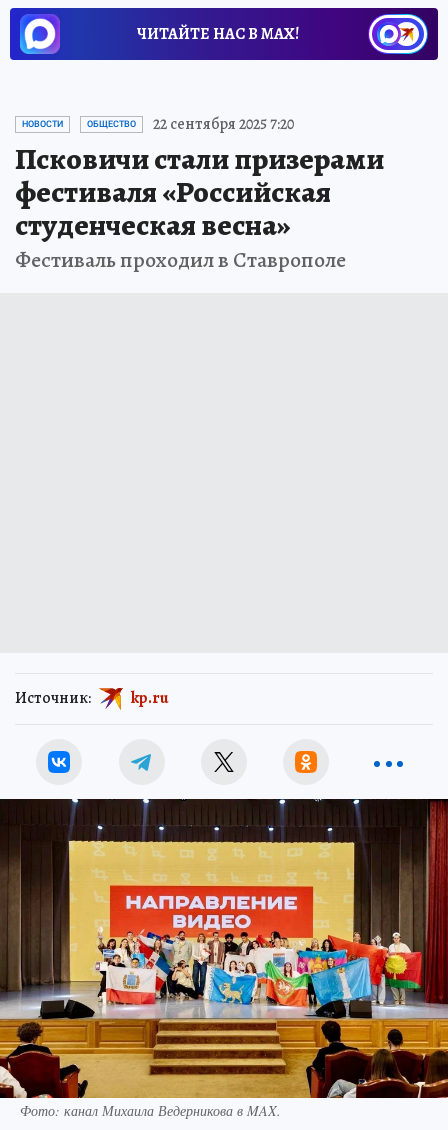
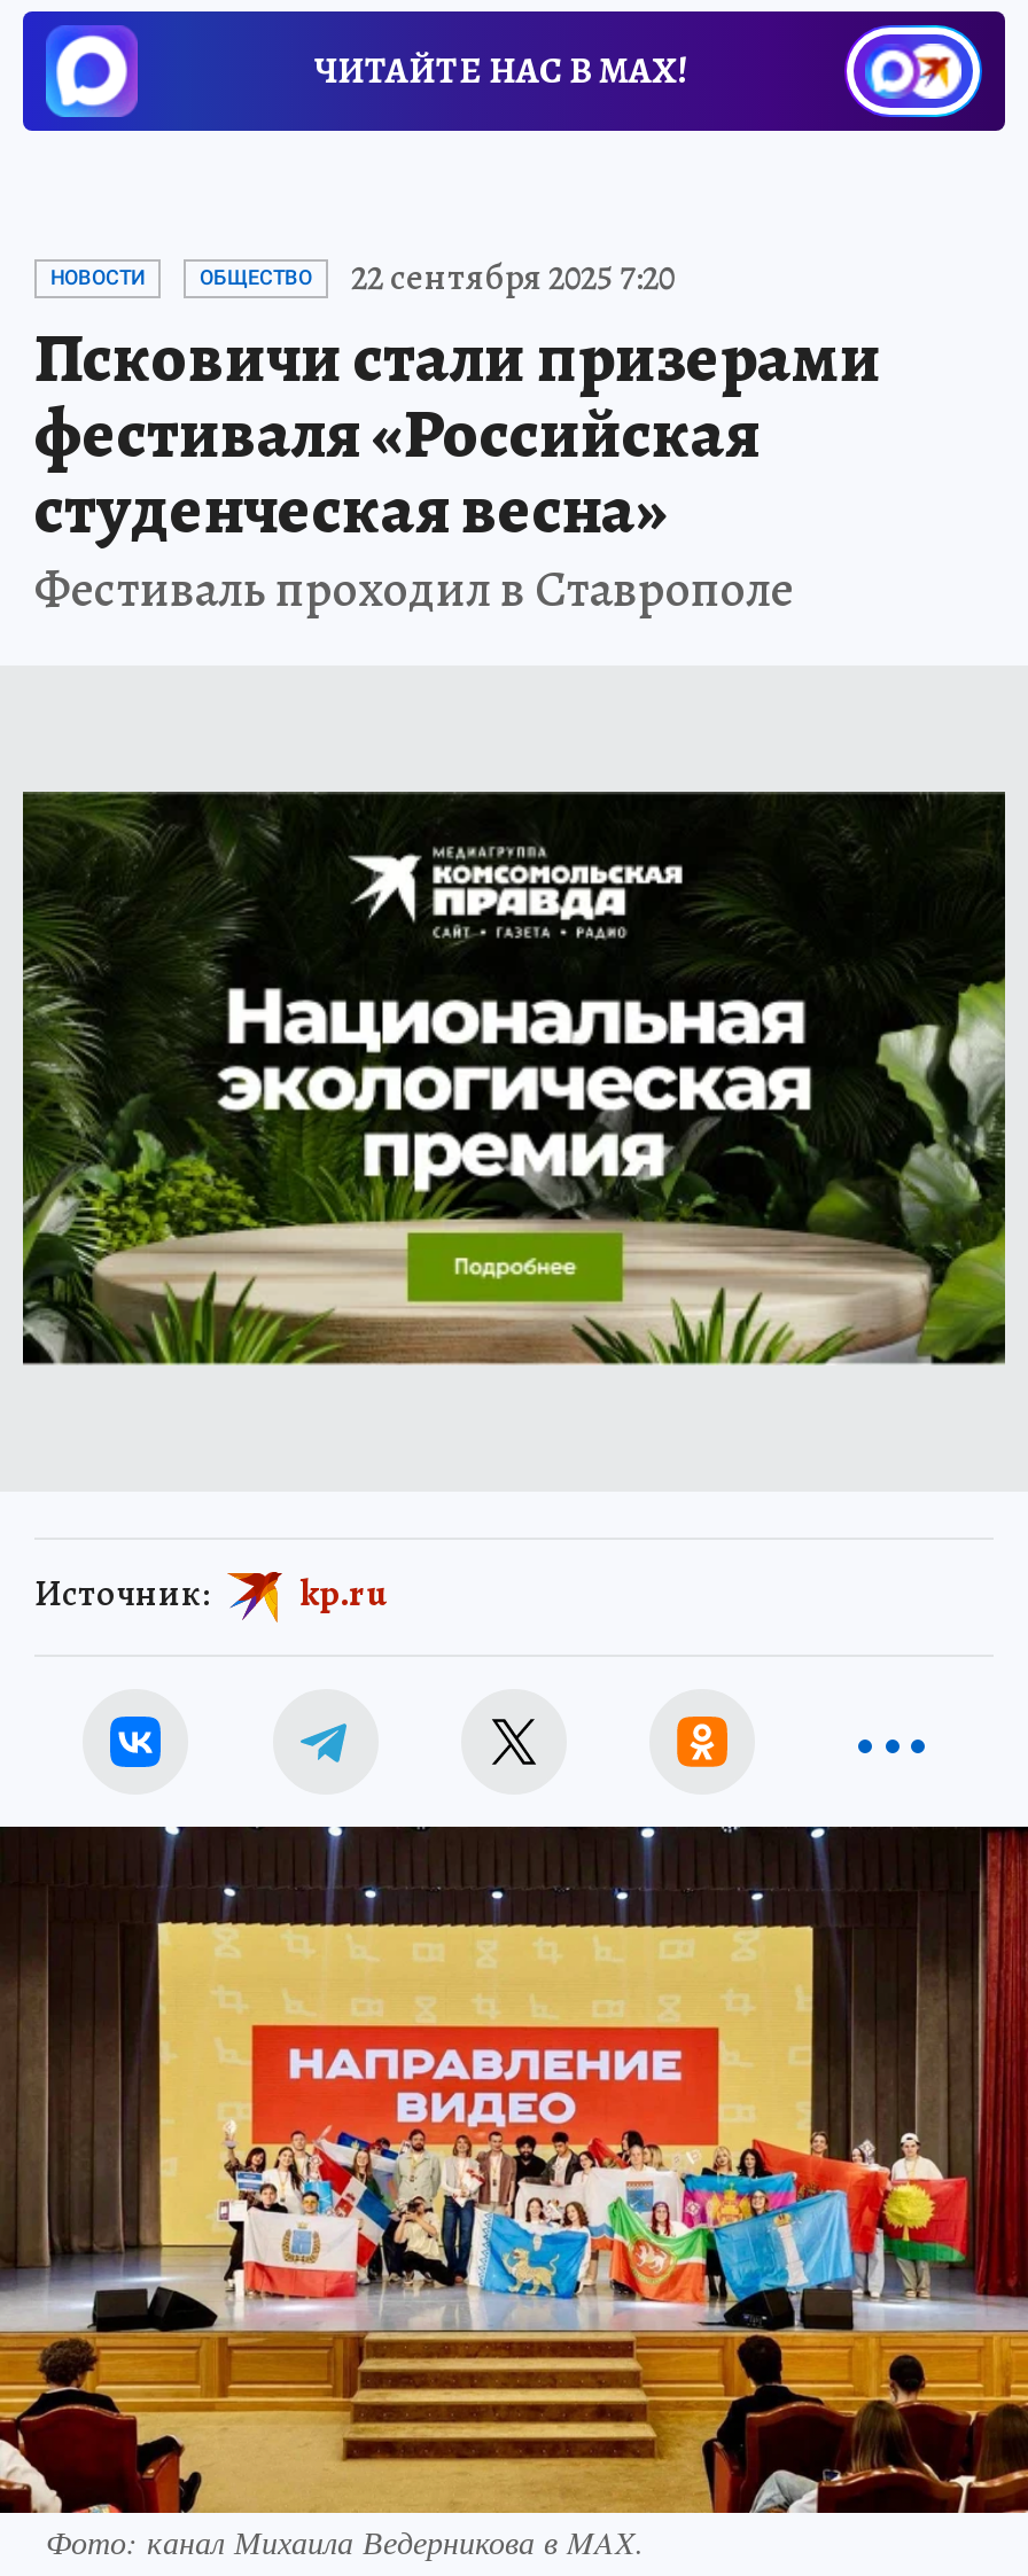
none -> [21,789,1007,1368] [image]

